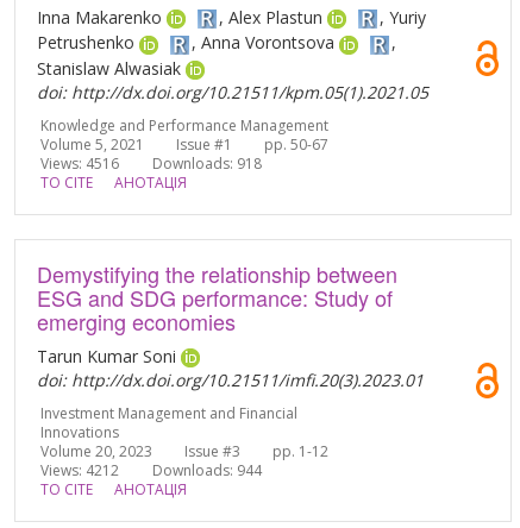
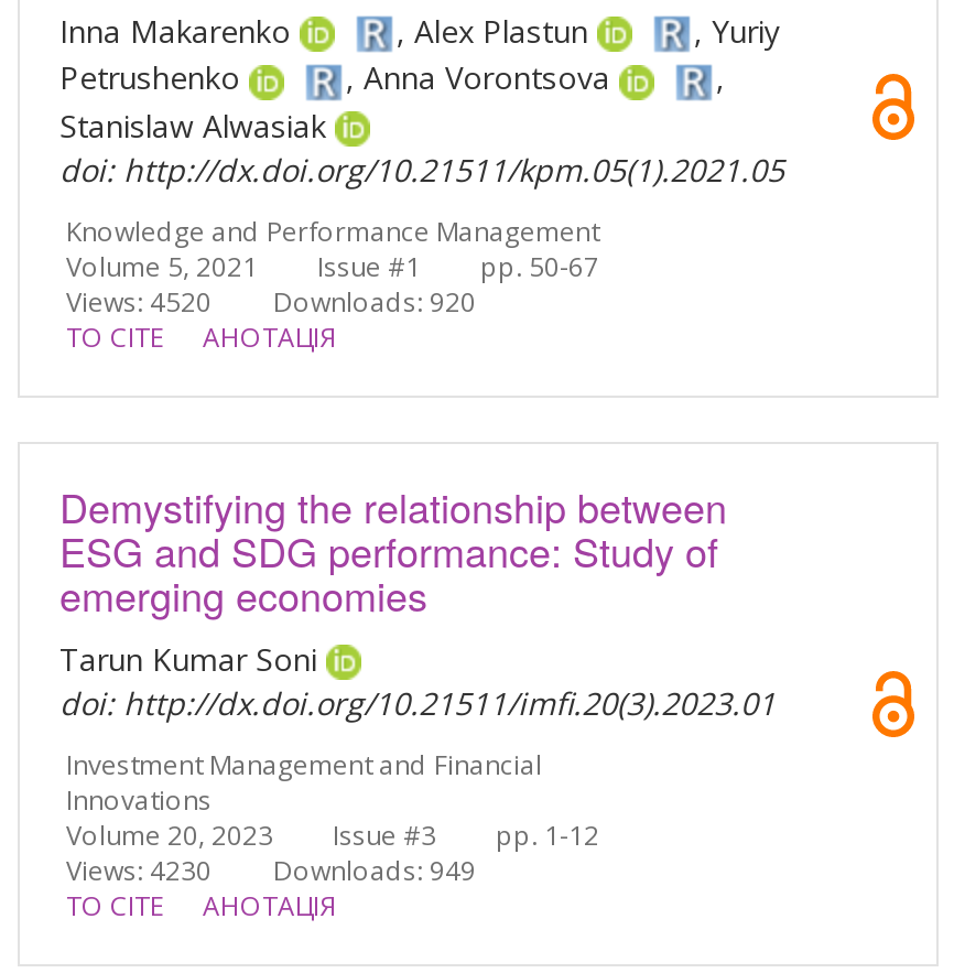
[40,153,119,173] Views: 4516 -> [66,282,212,320] Views: 4520
[152,153,262,173] Downloads: 918 -> [273,282,476,320] Downloads: 920
[40,460,119,480] Views: 4212 -> [66,851,212,888] Views: 4230
[152,460,262,480] Downloads: 944 -> [273,851,476,888] Downloads: 949

